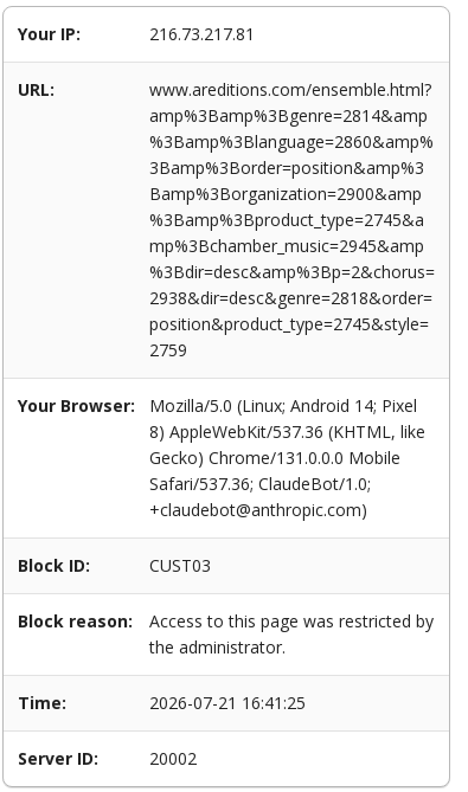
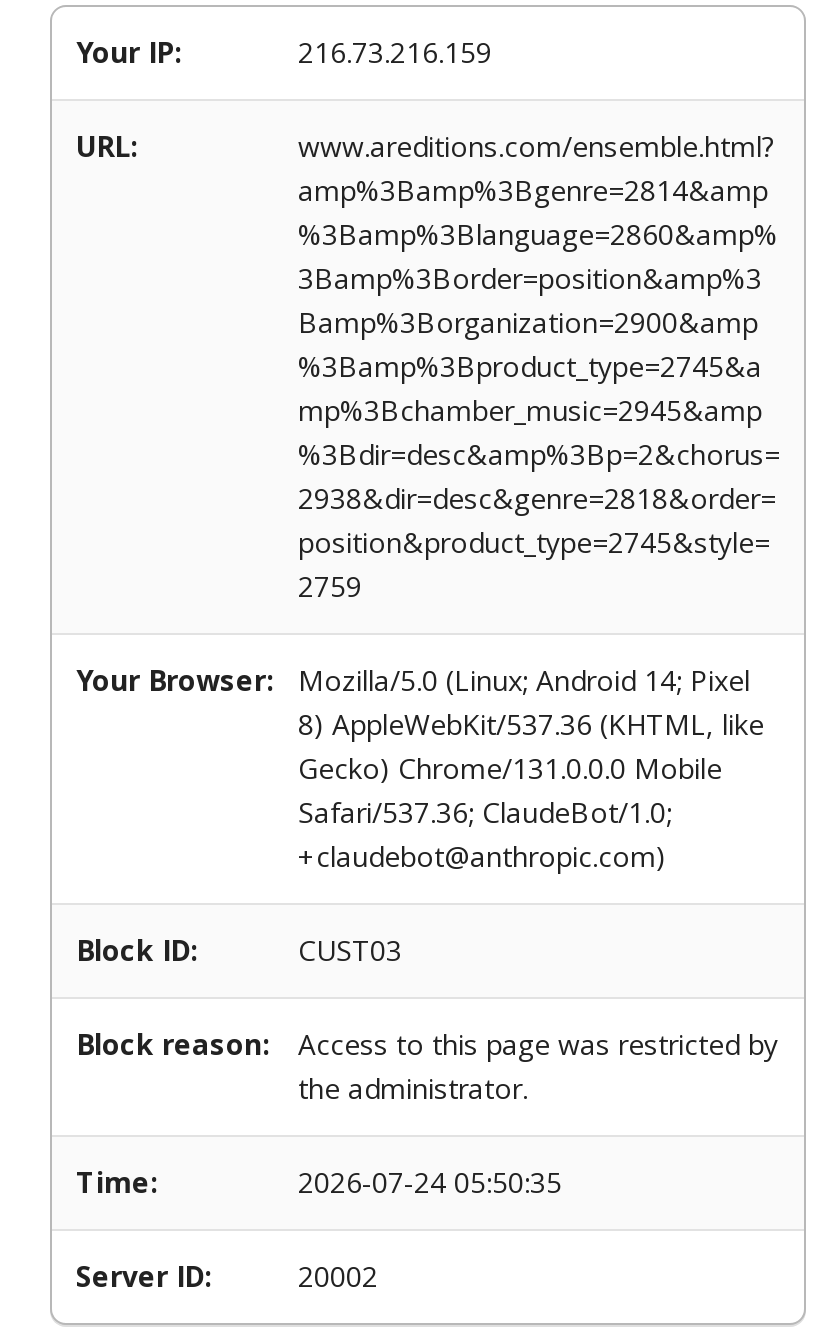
[149,22,255,45] 216.73.217.81 -> [298,33,492,71] 216.73.216.159
[149,691,306,714] 2026-07-21 16:41:25 -> [298,1163,562,1201] 2026-07-24 05:50:35

